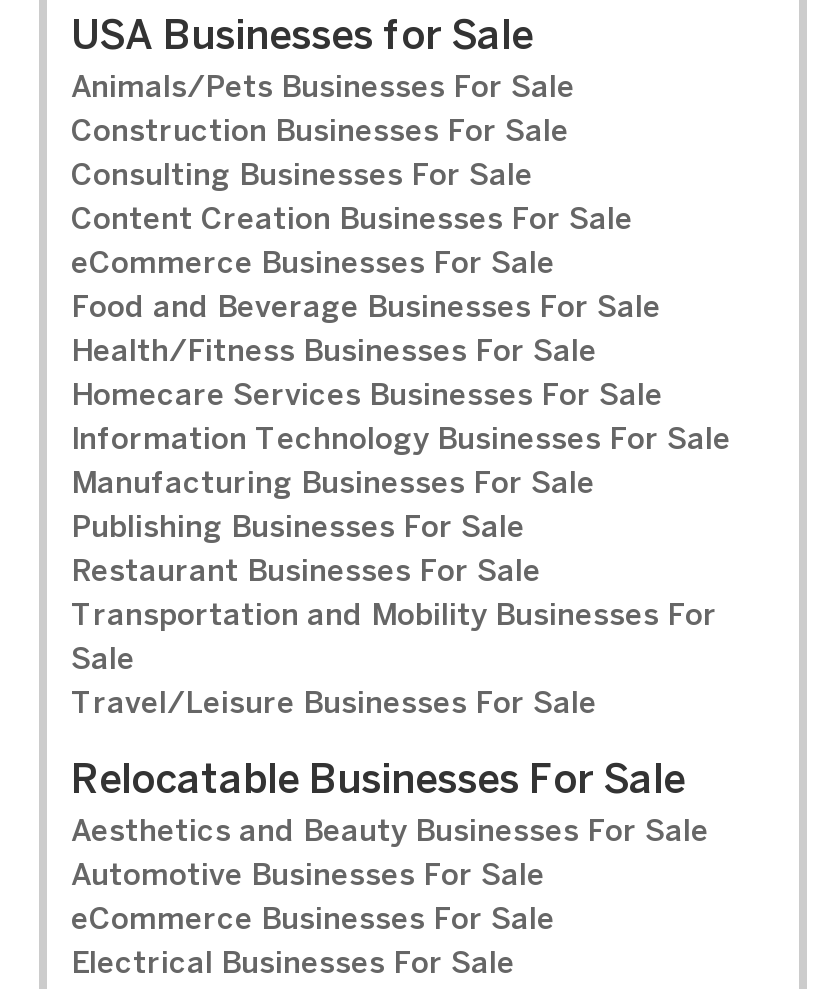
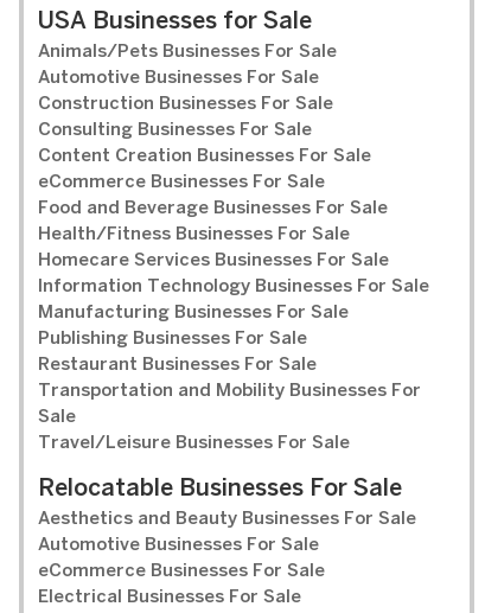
none -> [38,70,319,87] Automotive Businesses For Sale

